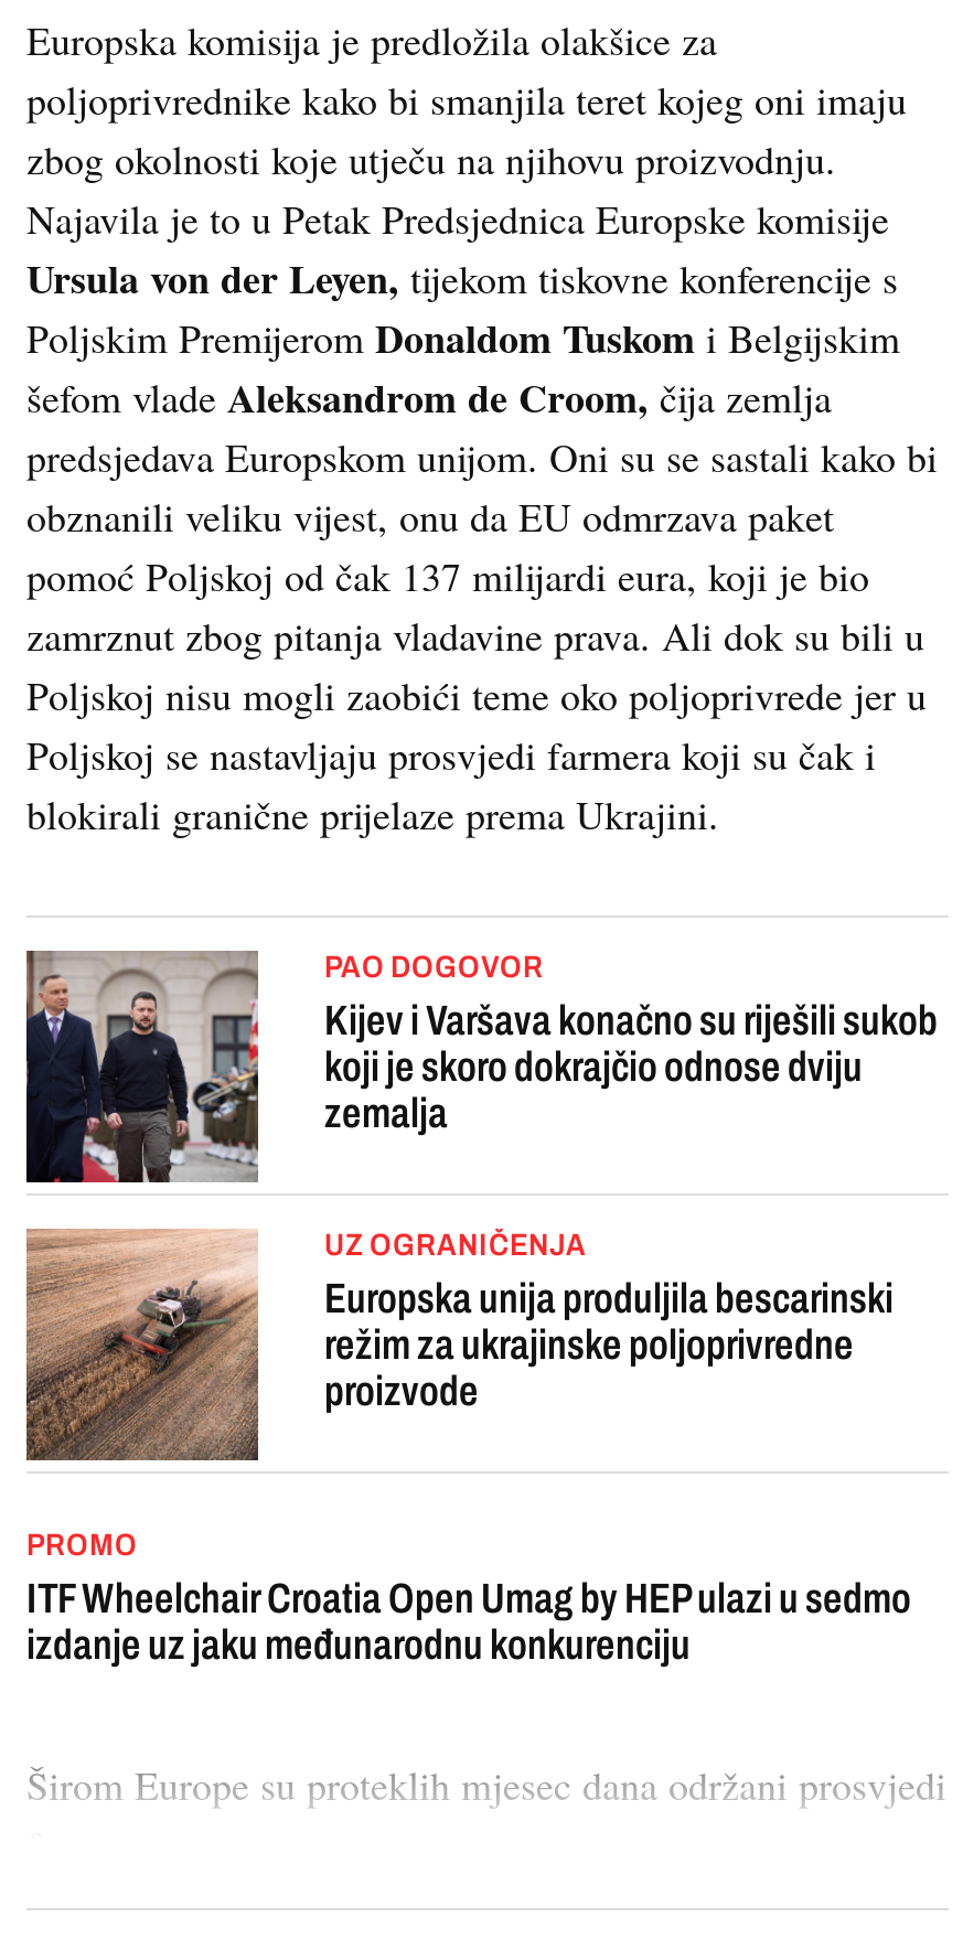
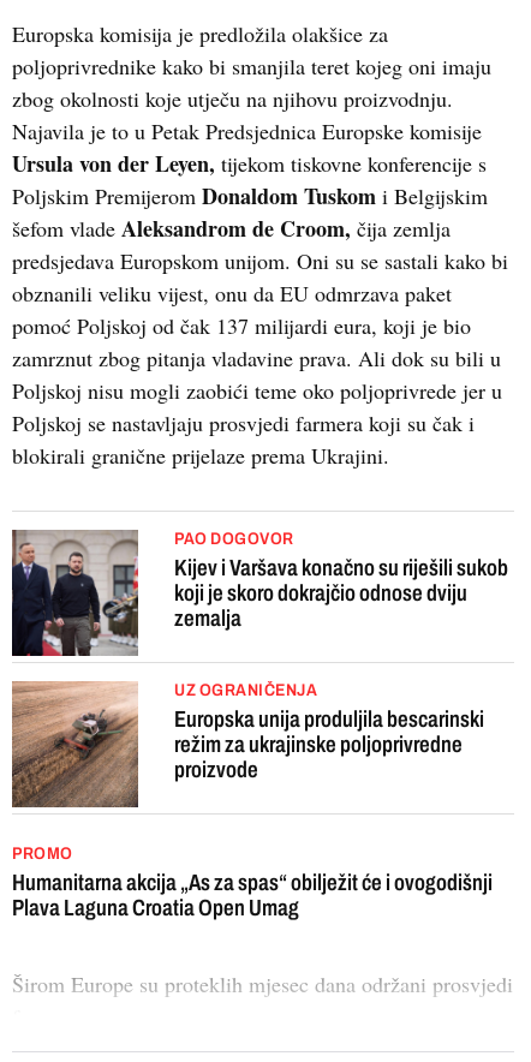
[26,1575,911,1668] ITF Wheelchair Croatia Open Umag by HEP ulazi u sedmo | izdanje uz jaku međunarodnu konkurenciju -> [12,870,493,920] Humanitarna akcija „As za spas“ obilježit će i ovogodišnji | Plava Laguna Croatia Open Umag

